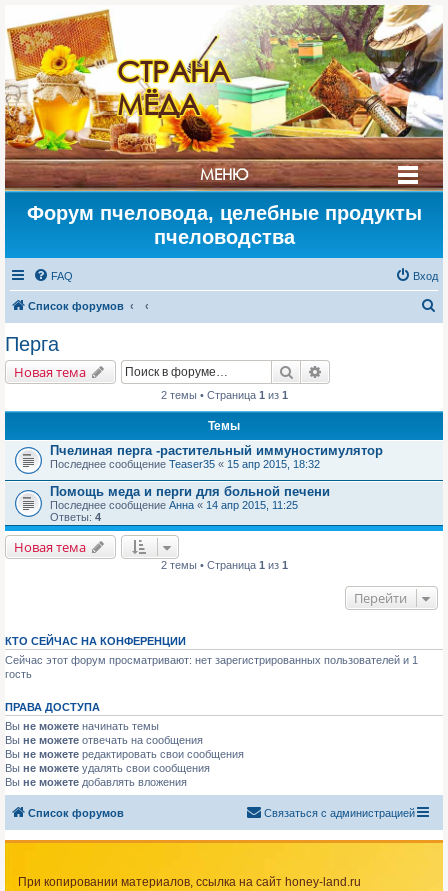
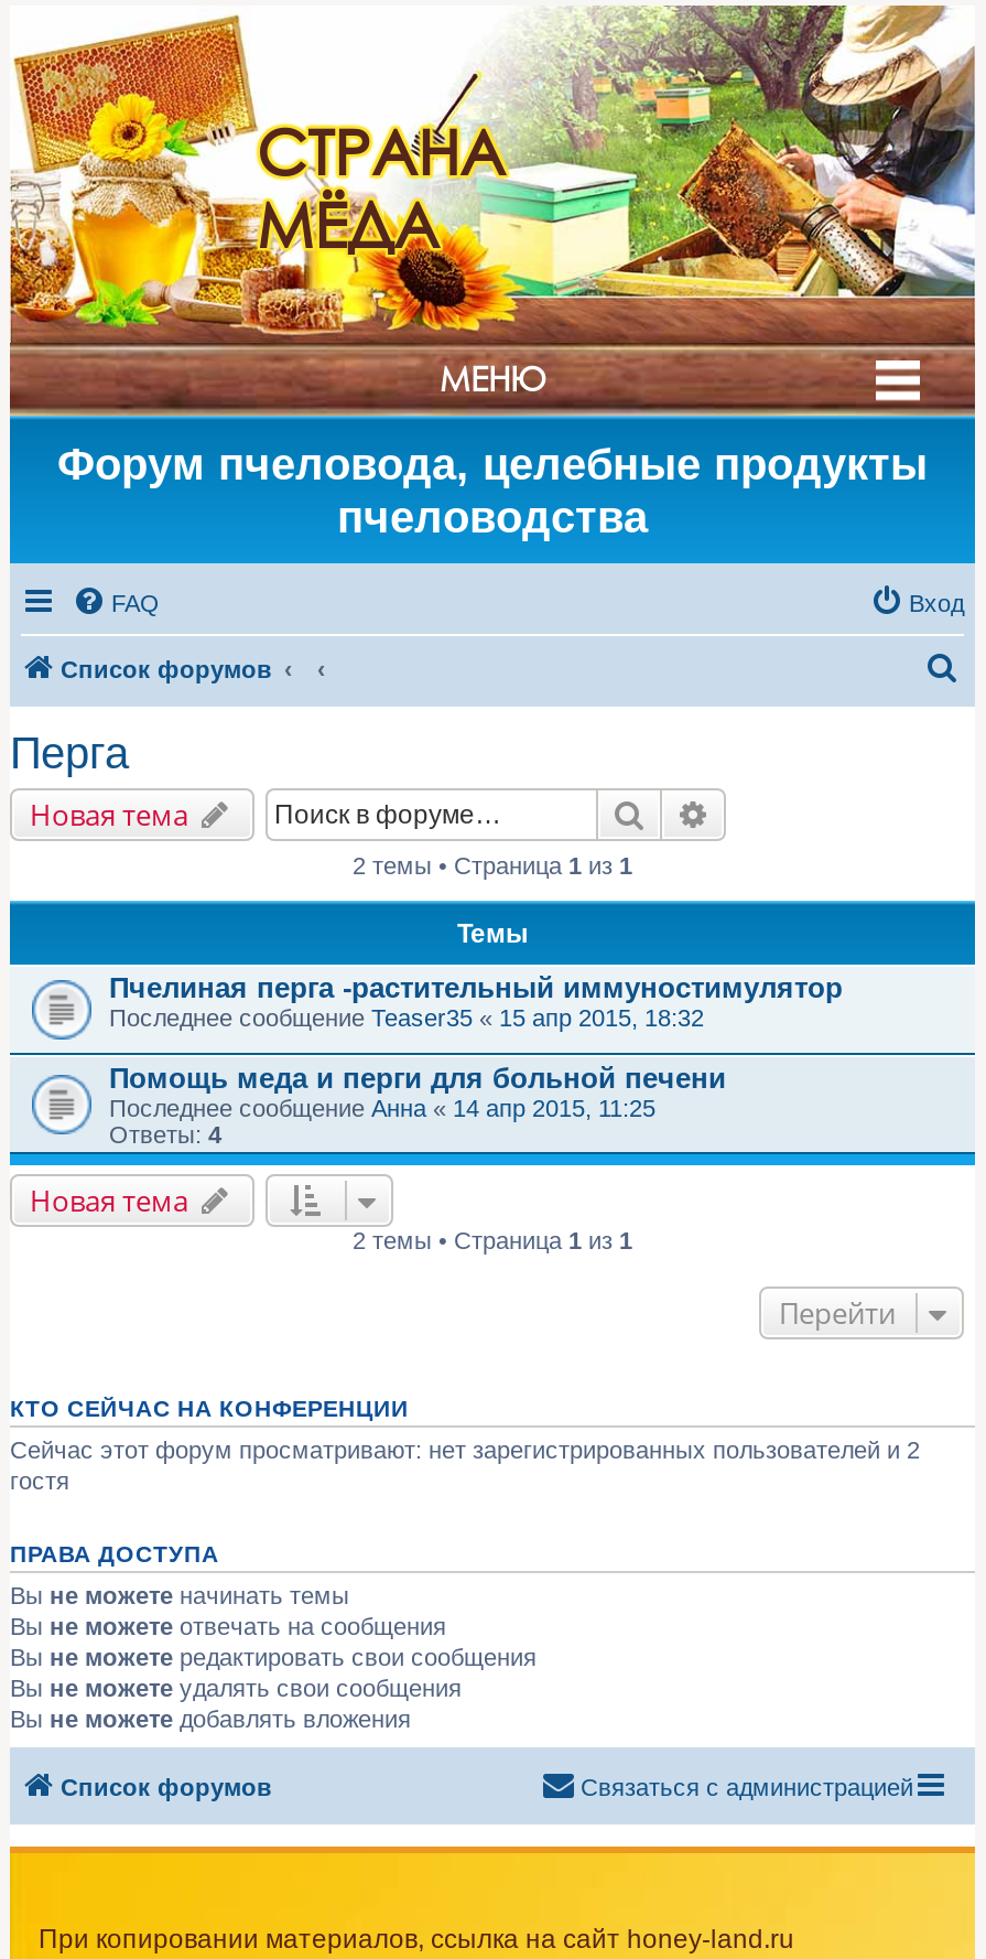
[5,654,418,680] Сейчас этот форум просматривают: нет зарегистрированных пользователей и 1 | гость -> [10,1437,920,1494] Сейчас этот форум просматривают: нет зарегистрированных пользователей и 2 | гостя

